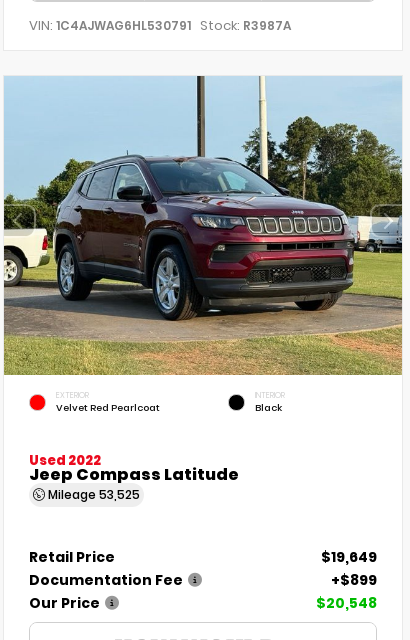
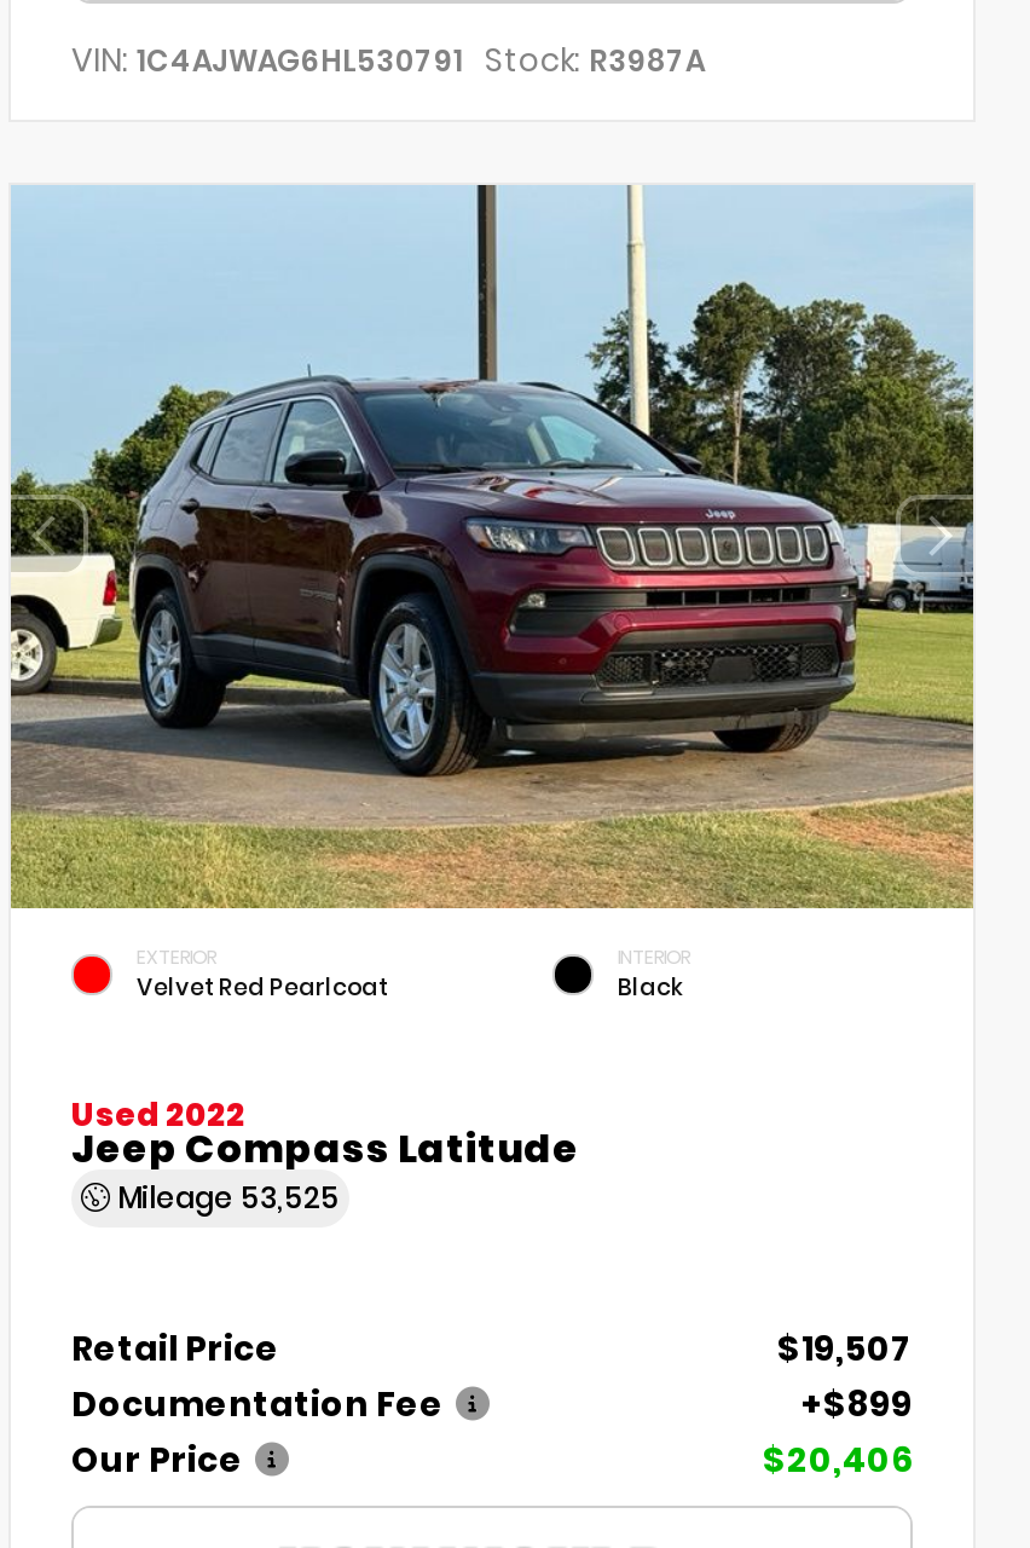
[321,546,377,566] $19,649 -> [777,1322,913,1370] $19,507
[316,592,377,612] $20,548 -> [763,1433,913,1481] $20,406

